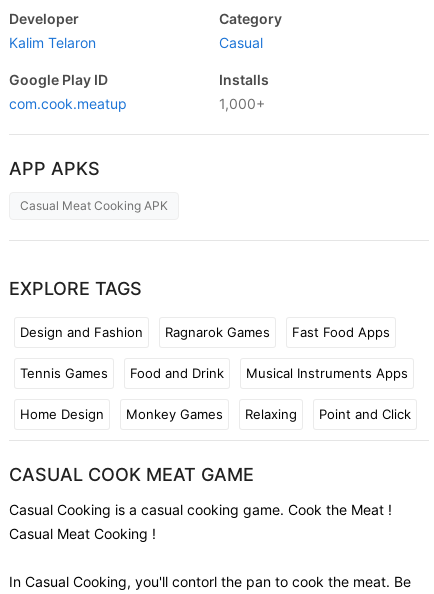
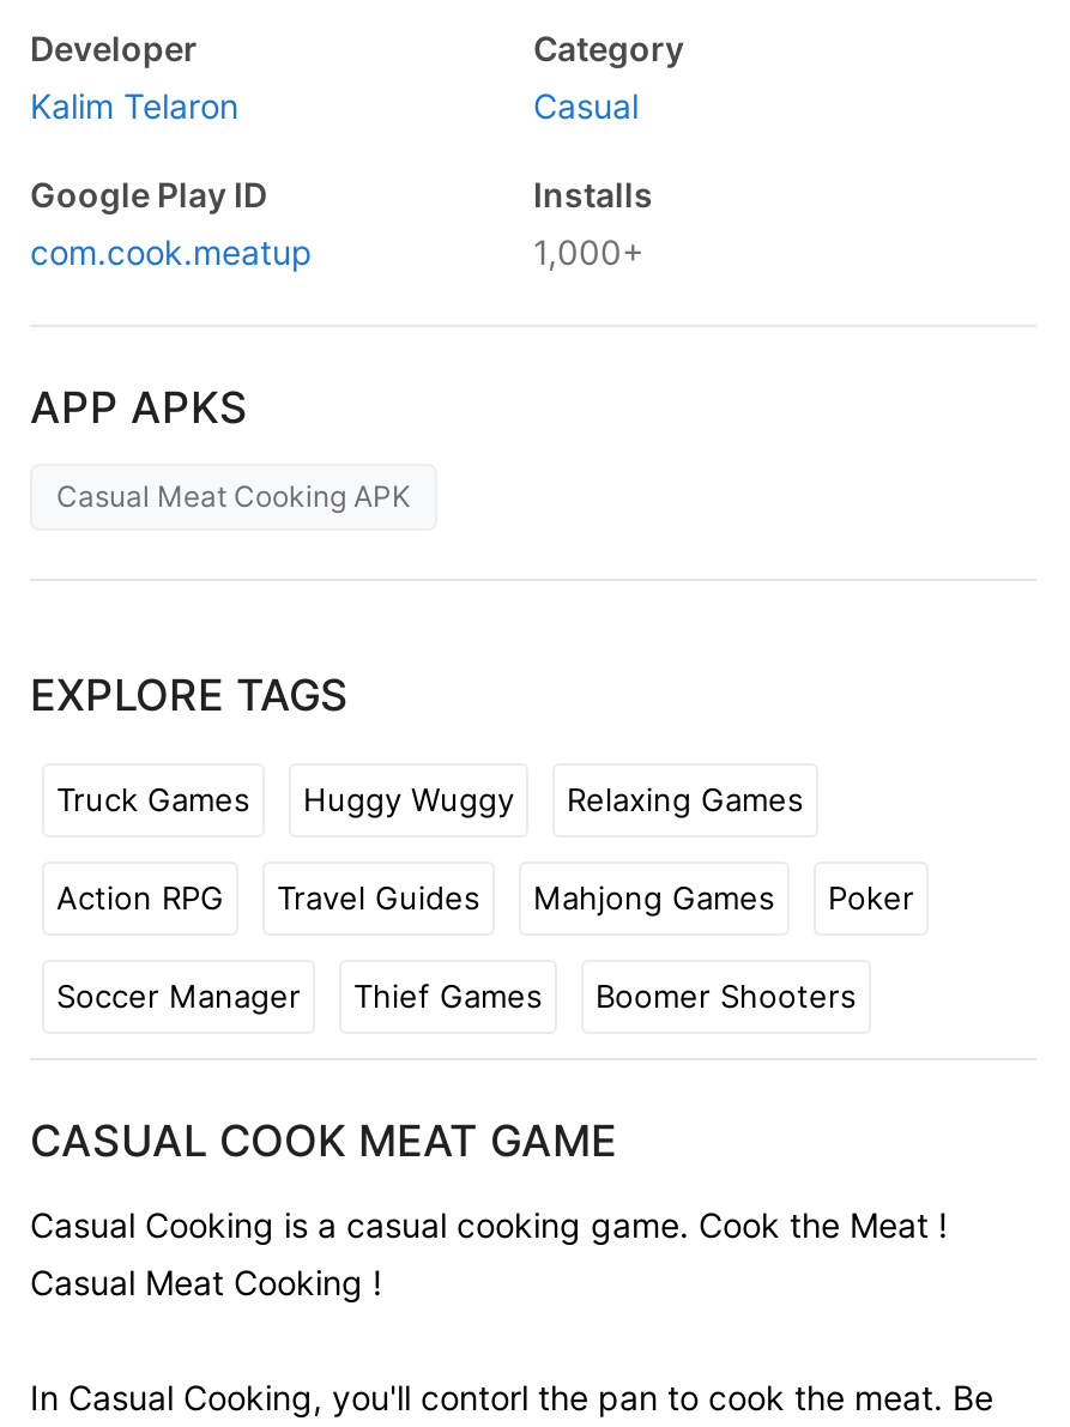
[20,323,390,339] Design and Fashion | Ragnarok Games | Fast Food Apps -> [56,779,804,817] Truck Games | Huggy Wuggy | Relaxing Games
[20,364,408,380] Tennis Games | Food and Drink | Musical Instruments Apps -> [56,877,914,915] Action RPG | Travel Guides | Mahjong Games | Poker
[20,405,411,421] Home Design | Monkey Games | Relaxing | Point and Click -> [56,975,857,1014] Soccer Manager | Thief Games | Boomer Shooters

